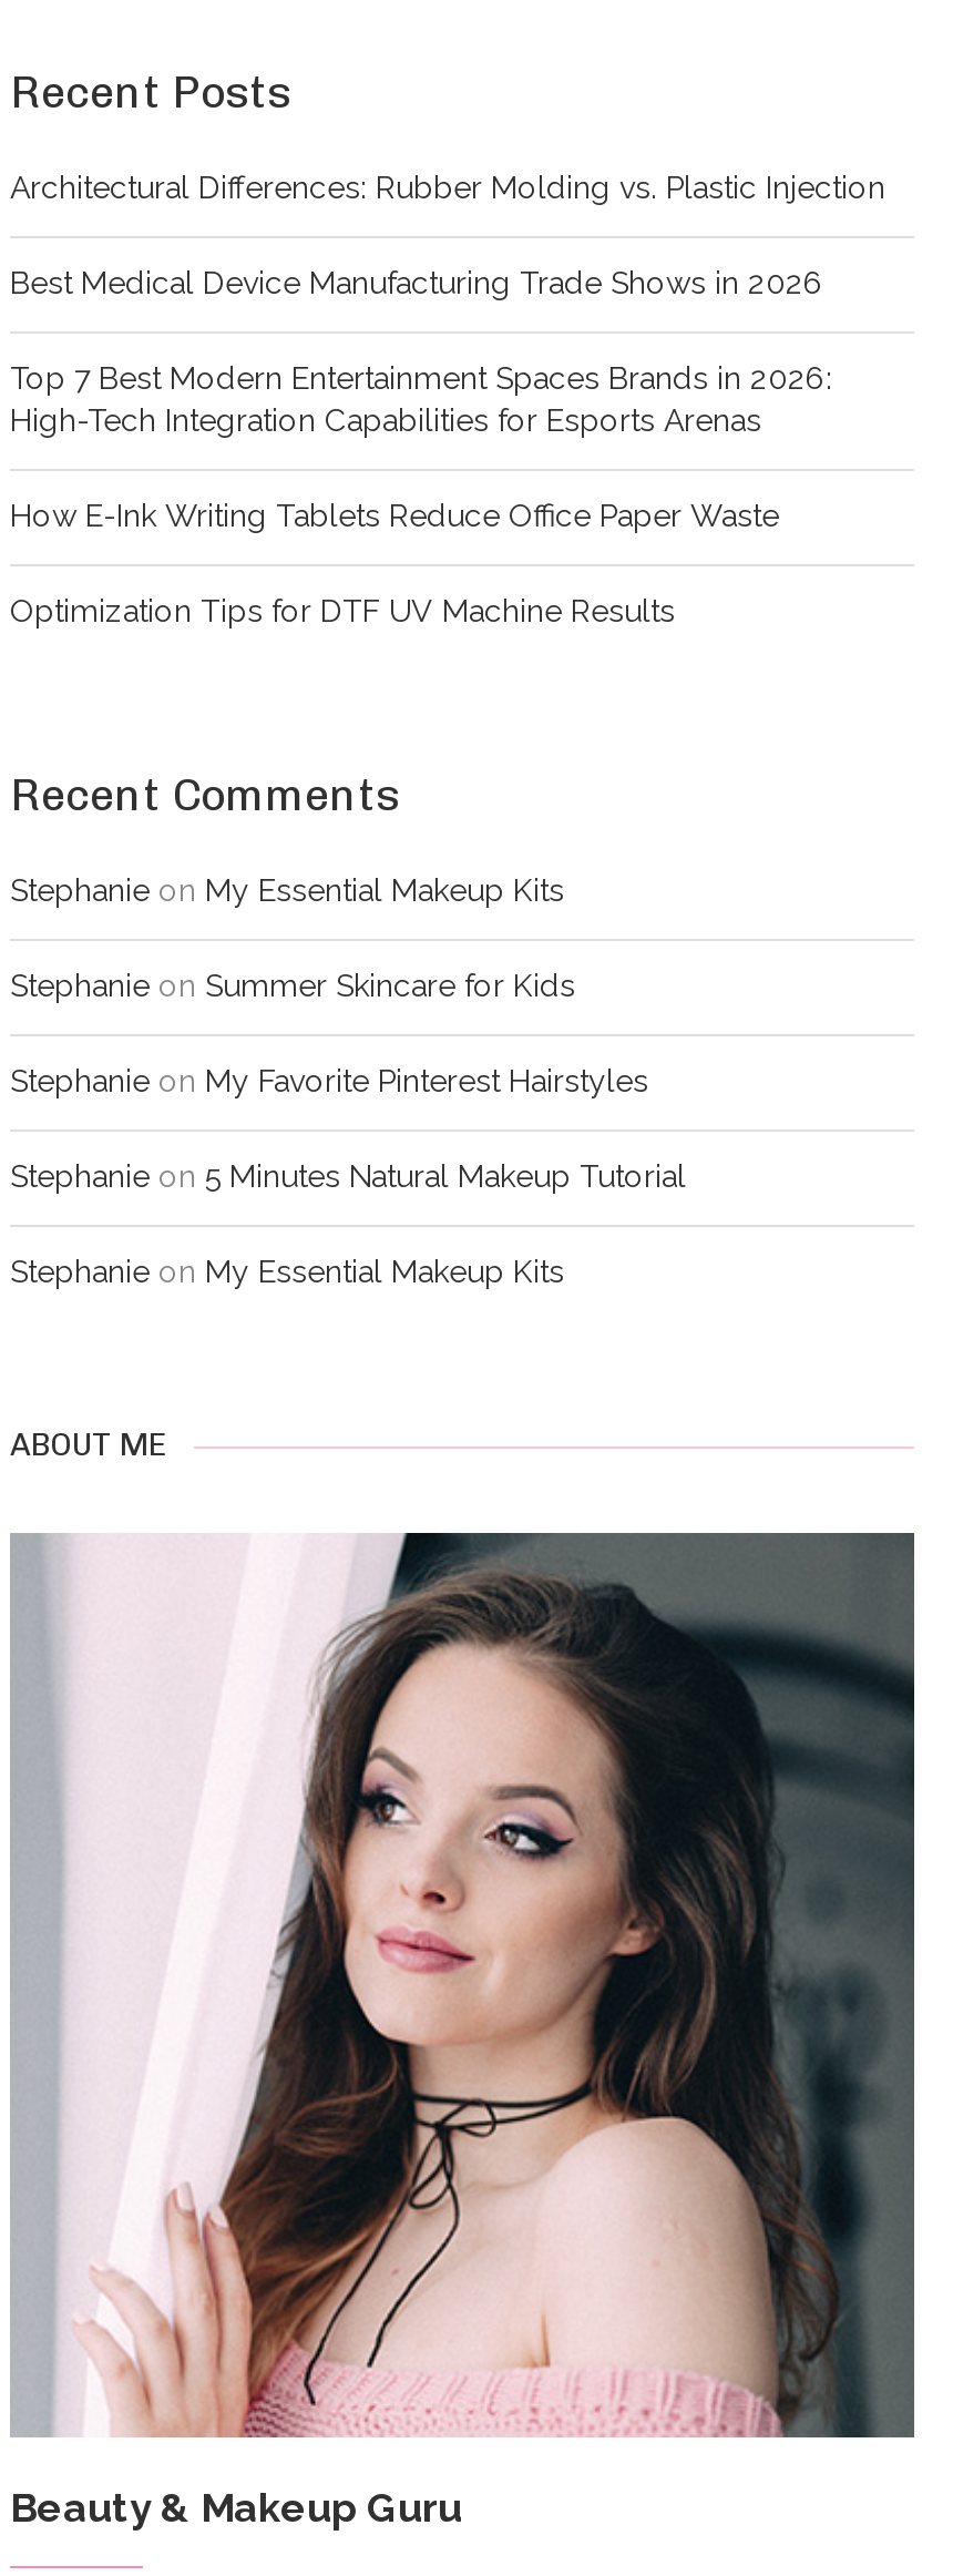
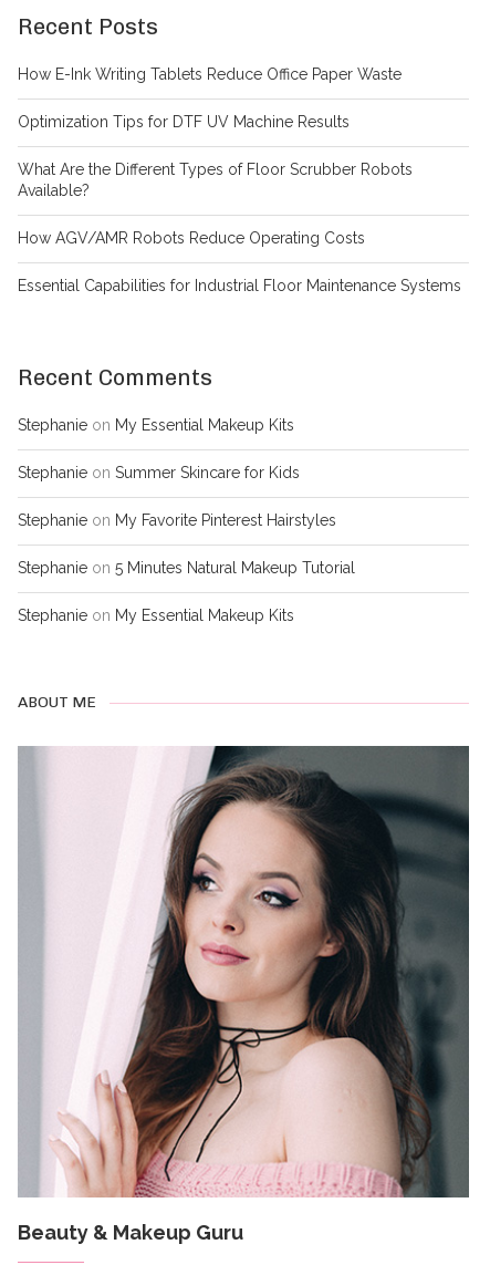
[10,170,885,438] Architectural Differences: Rubber Molding vs. Plastic Injection | Best Medical Device Manufacturing Trade Shows in 2026 | Top 7 Best Modern Entertainment Spaces Brands in 2026: | High-Tech Integration Capabilities for Esports Arenas -> none
moved [10,498,779,628] -> [18,65,402,131]: How E-Ink Writing Tablets Reduce Office Paper Waste | Optimization Tips for DTF UV Machine Results
none -> [18,160,461,294] What Are the Different Types of Floor Scrubber Robots | Available? | How AGV/AMR Robots Reduce Operating Costs | Essential Capabilities for Industrial Floor Maintenance Systems

